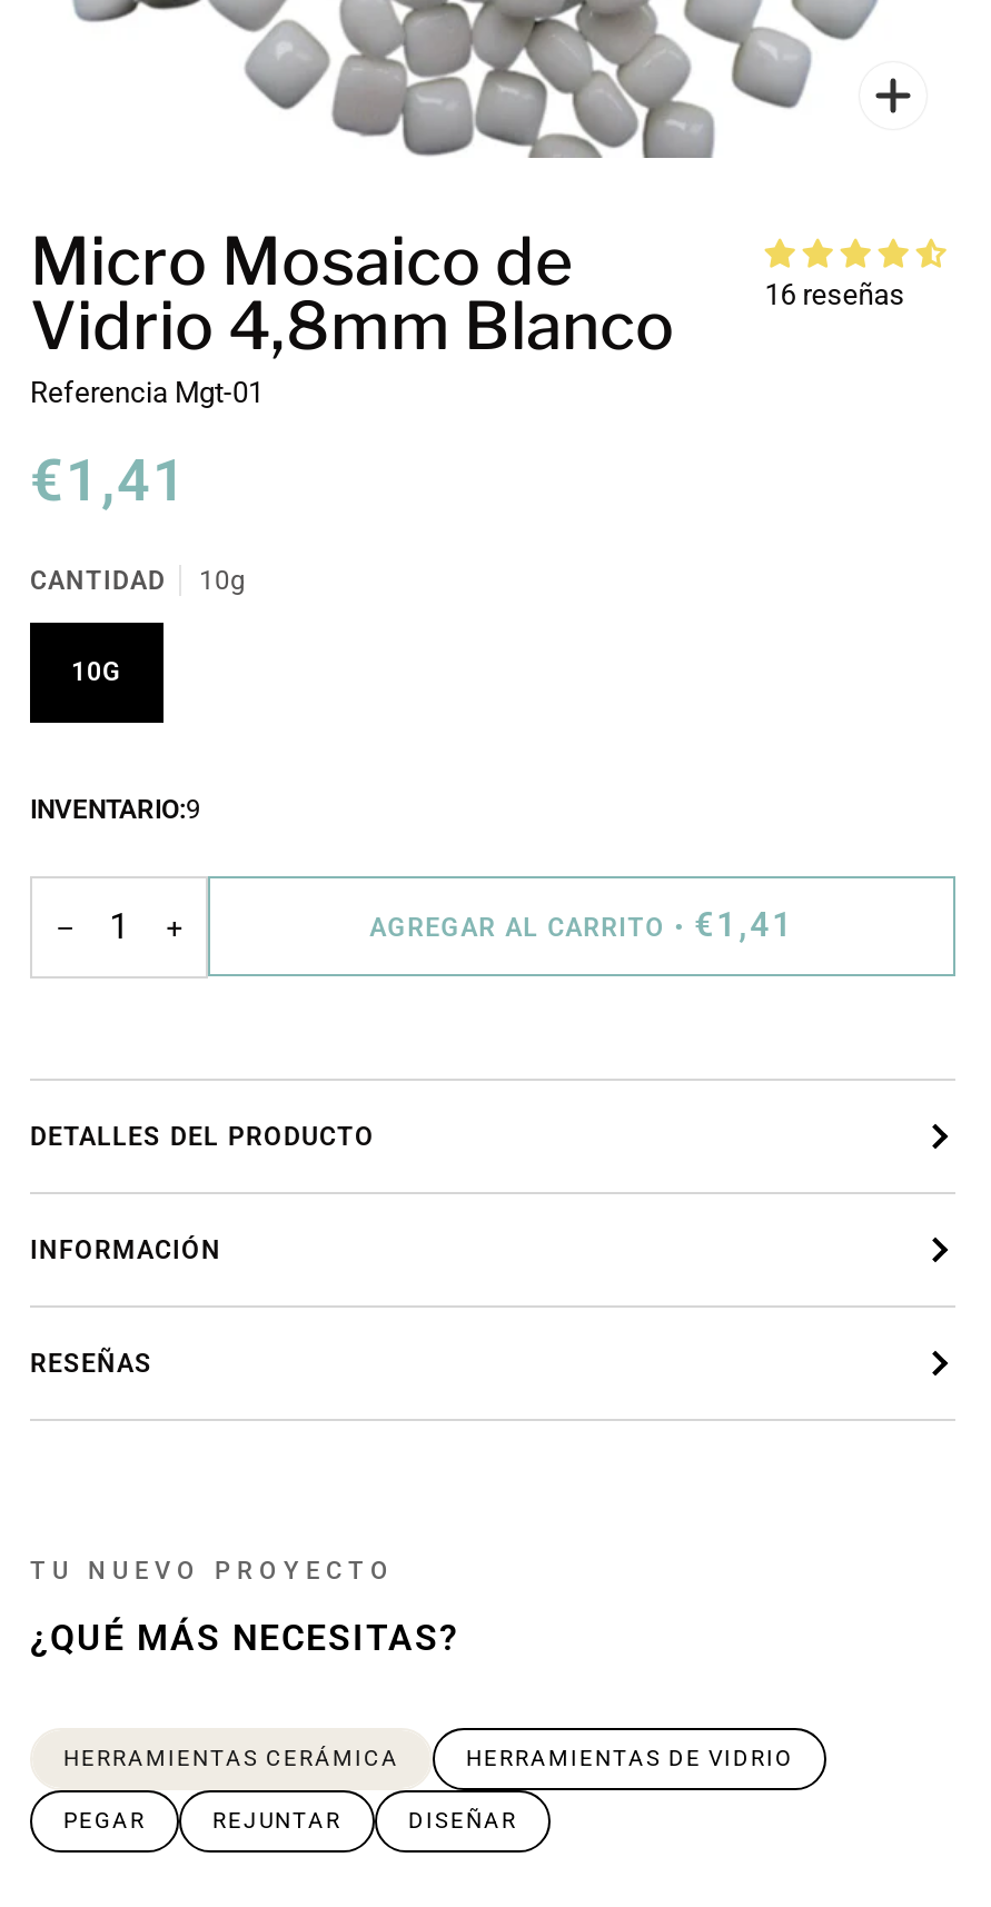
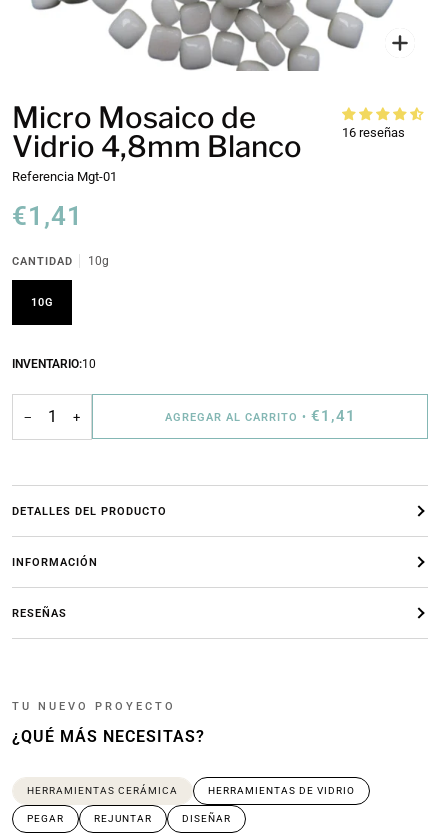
[30,794,201,825] INVENTARIO:9 -> [12,357,96,371] INVENTARIO:10

